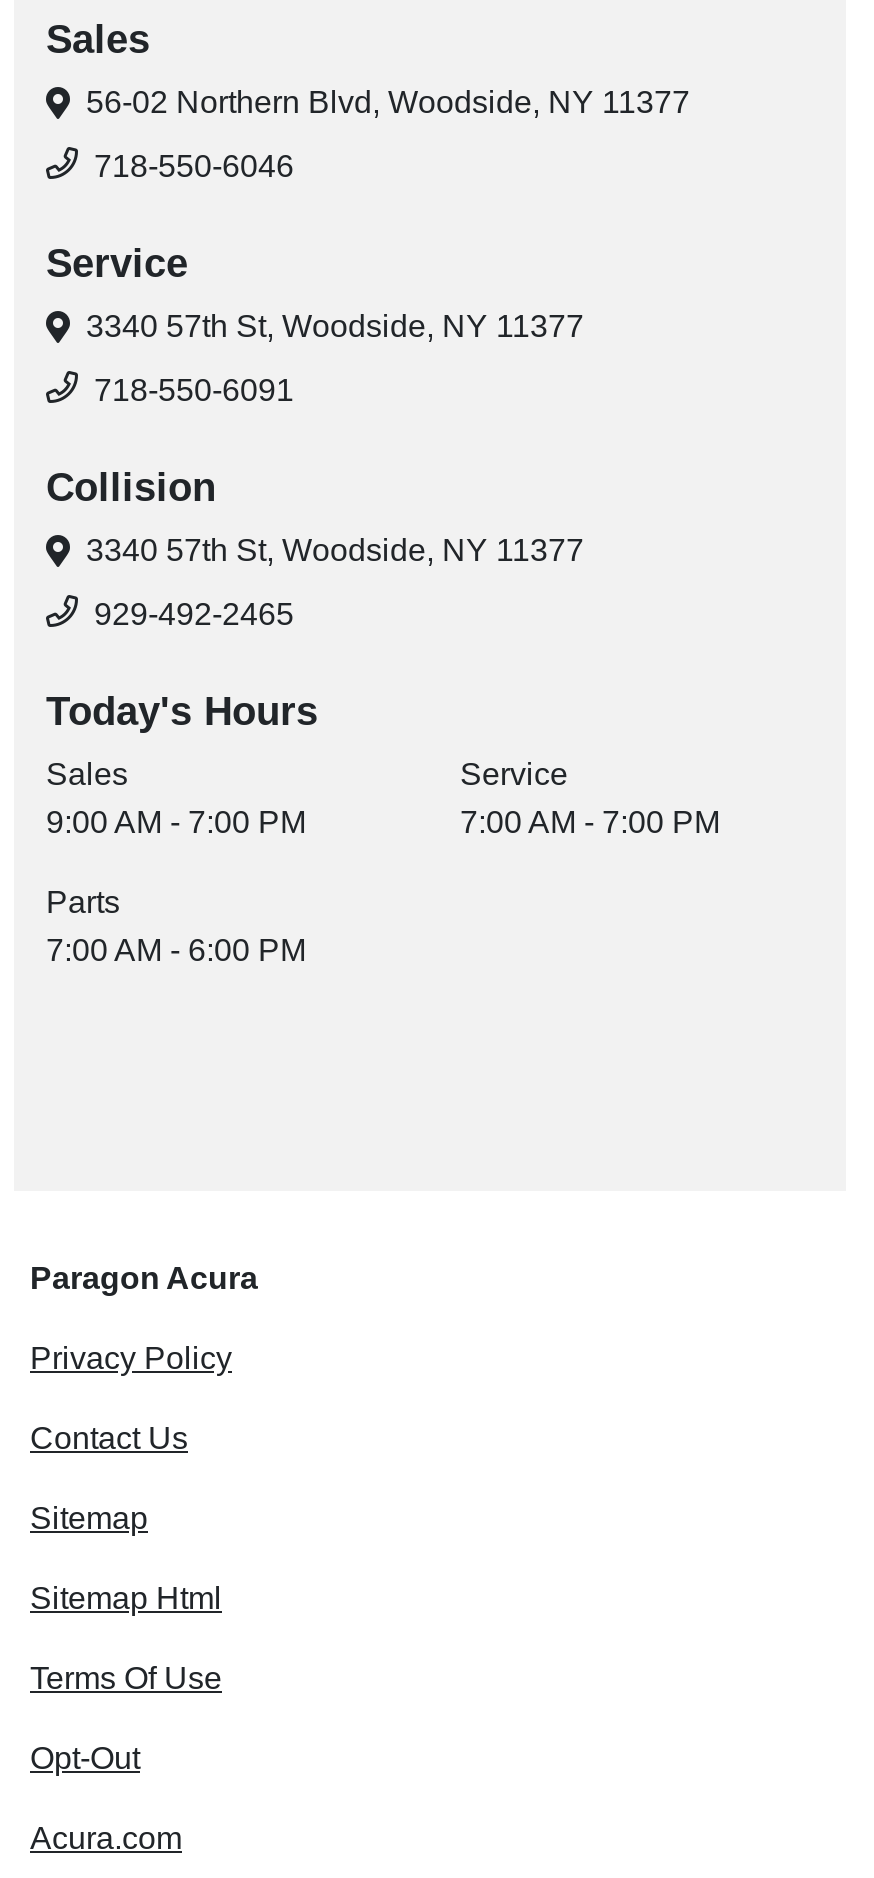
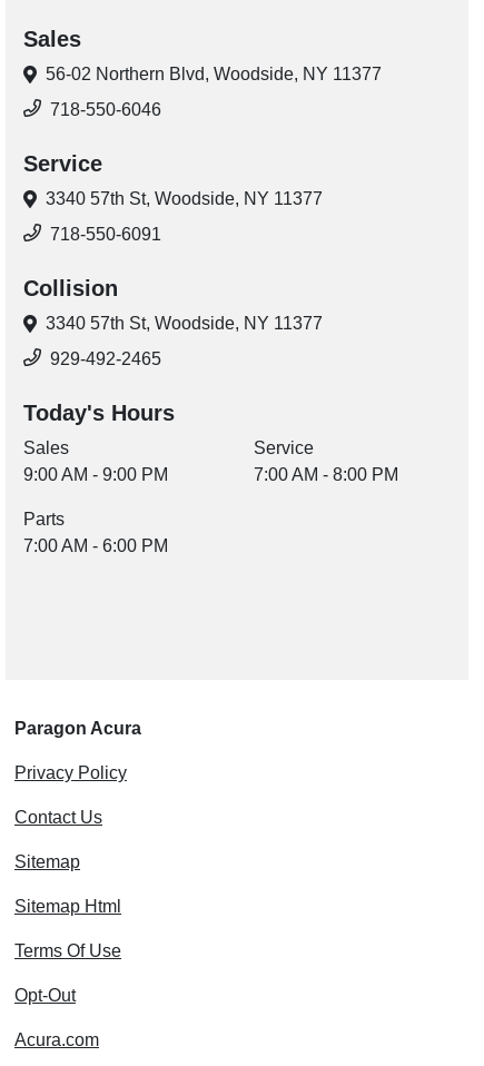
[46,805,306,839] 9:00 AM - 7:00 PM -> [23,465,168,484] 9:00 AM - 9:00 PM
[460,805,720,839] 7:00 AM - 7:00 PM -> [254,465,398,484] 7:00 AM - 8:00 PM

